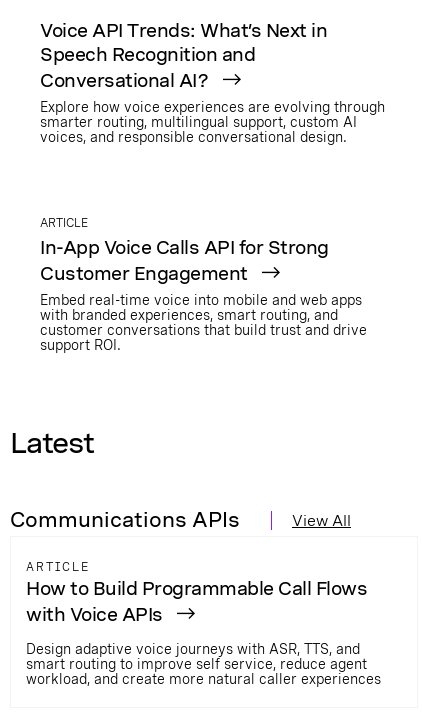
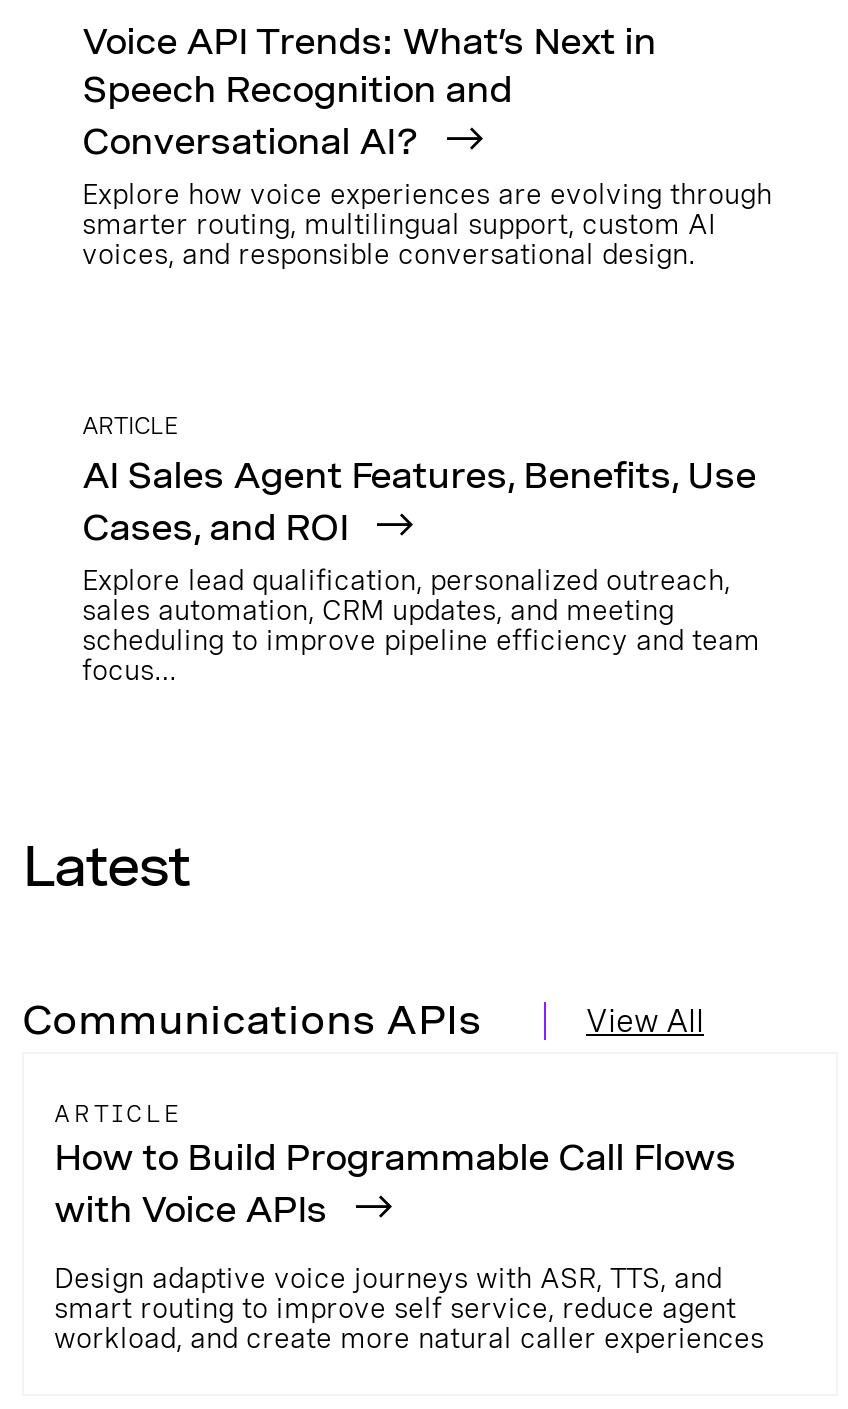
[40,237,367,353] In-App Voice Calls API for Strong | Customer Engagement | Embed real-time voice into mobile and web apps | with branded experiences, smart routing, and | customer conversations that build trust and drive | support ROI. -> [82,454,760,686] AI Sales Agent Features, Benefits, Use | Cases, and ROI | Explore lead qualification, personalized outreach, | sales automation, CRM updates, and meeting | scheduling to improve pipeline efficiency and team | focus…

